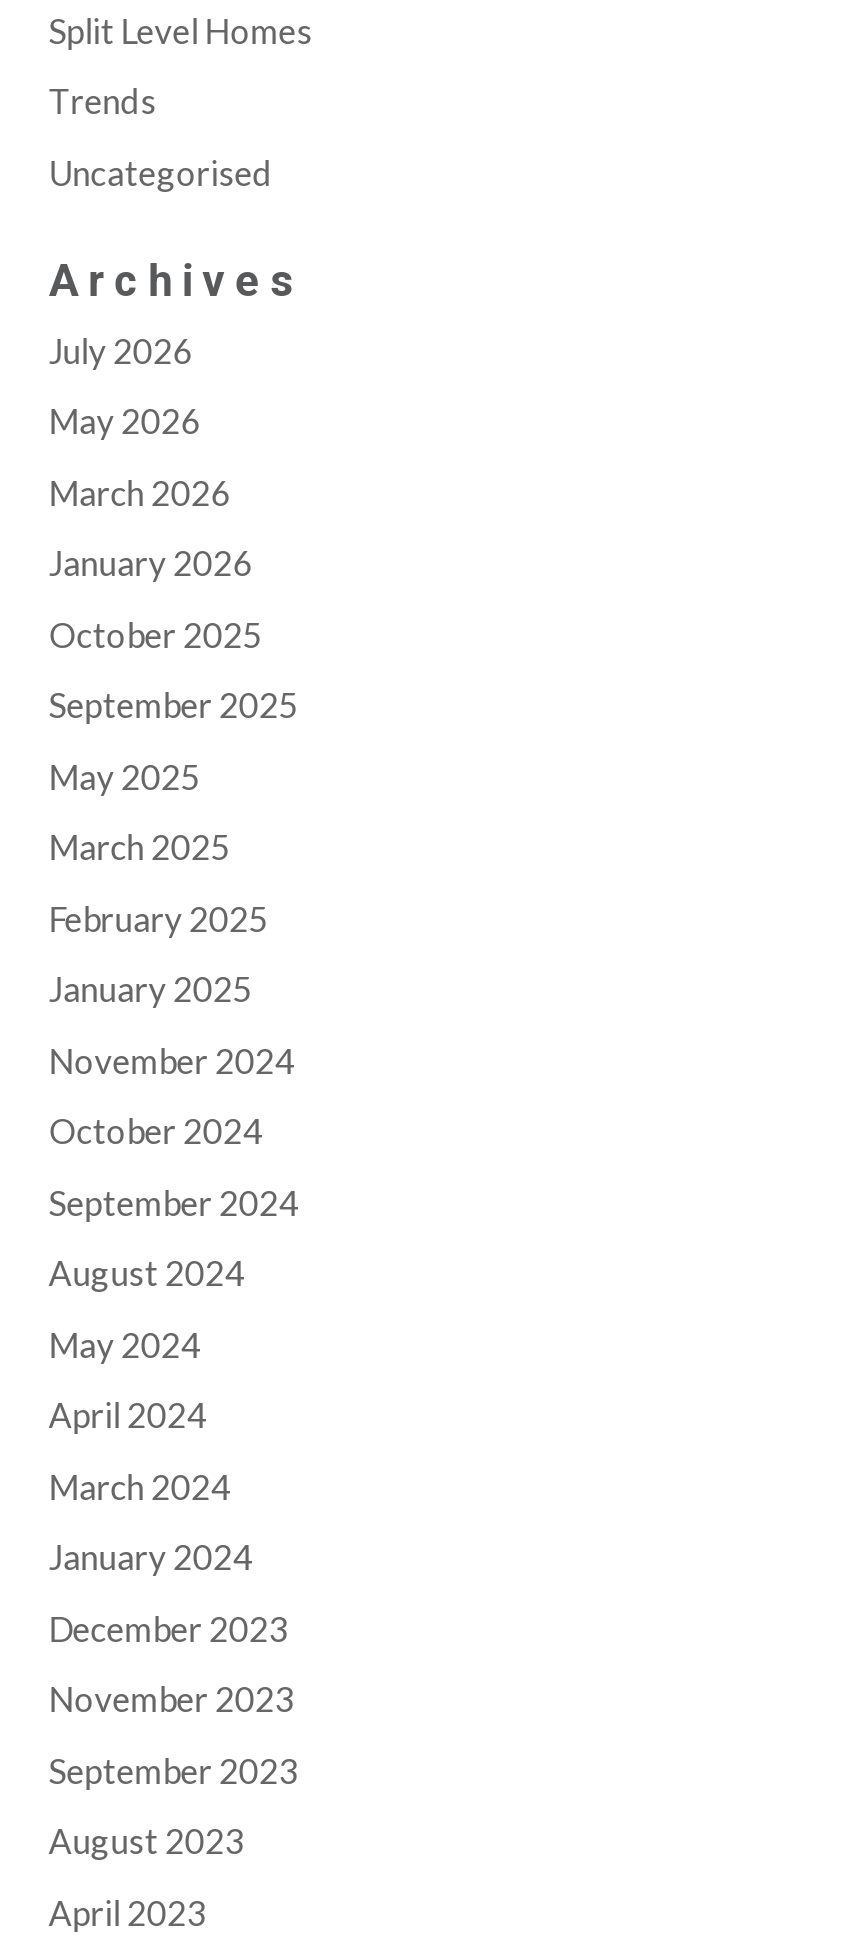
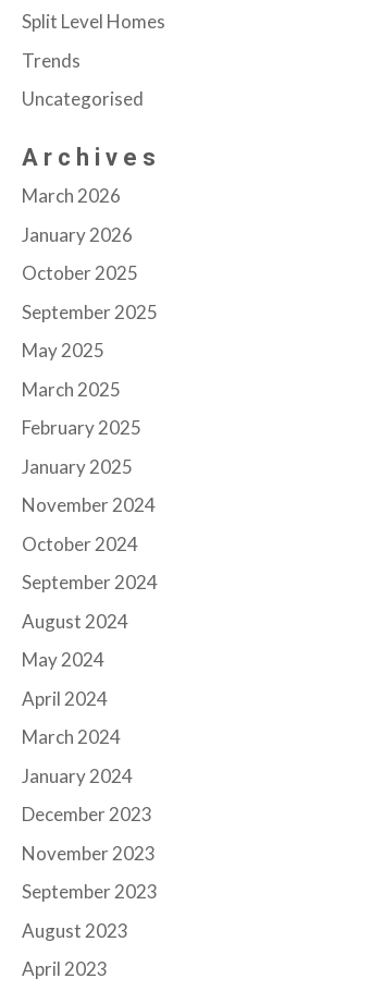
[49,330,201,443] July 2026 | May 2026 -> none

